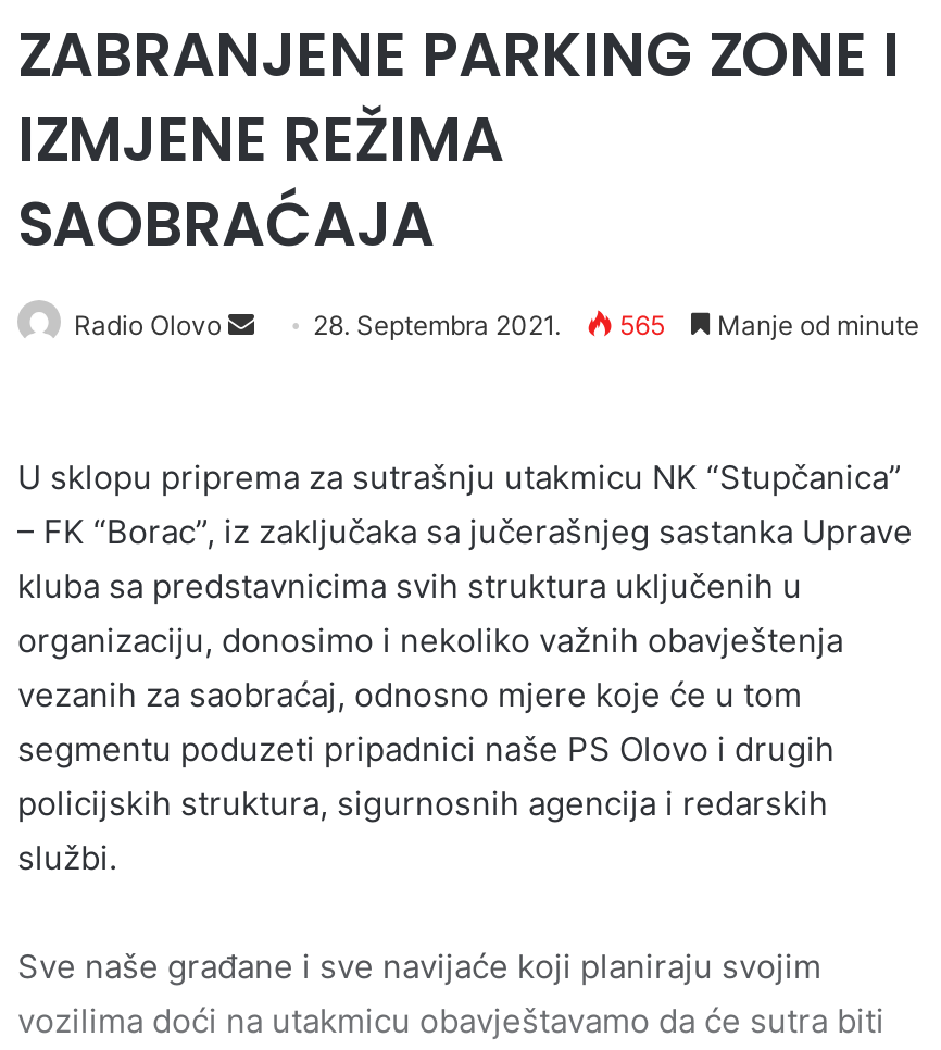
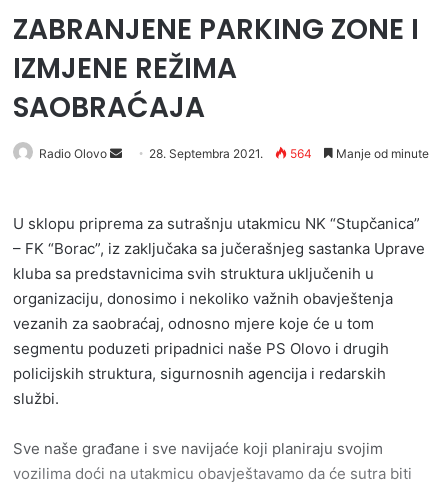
[613,308,665,341] 565 -> [287,146,312,161] 564

